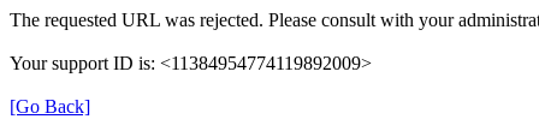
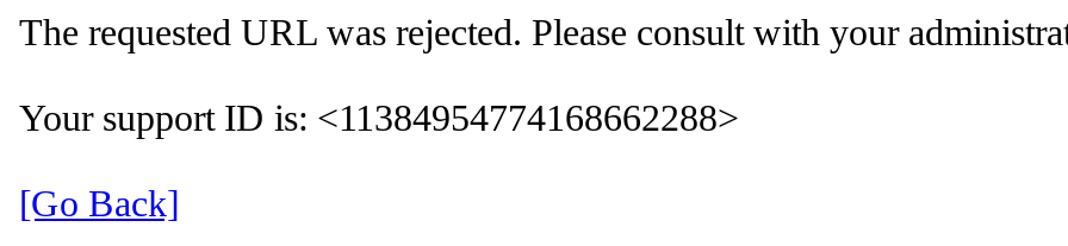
[10,53,372,73] Your support ID is: <11384954774119892009> -> [19,97,739,138] Your support ID is: <11384954774168662288>

